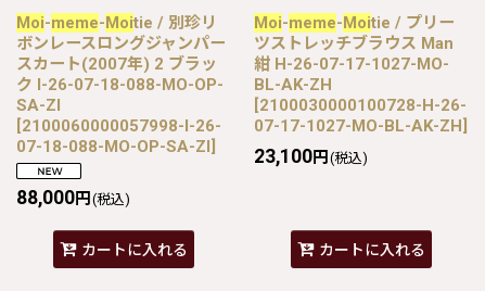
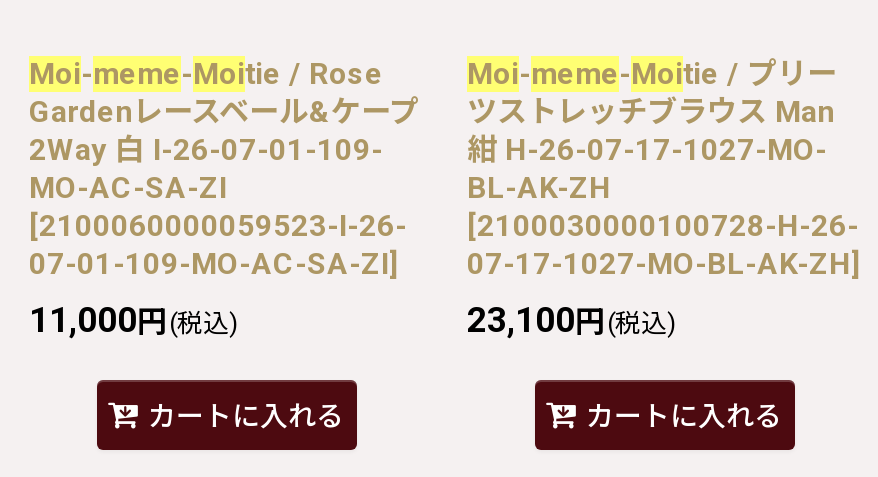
[16,13,226,208] Moi-meme-Moitie / 別珍リ | ボンレースロングジャンパー | スカート(2007年) 2 ブラッ | ク I-26-07-18-088-MO-OP- | SA-ZI | [2100060000057998-I-26- | 07-18-088-MO-OP-SA-ZI] | 88,000円(税込) -> [29,55,419,339] Moi-meme-Moitie / Rose | Gardenレースベール&ケープ | 2Way 白 I-26-07-01-109- | MO-AC-SA-ZI | [2100060000059523-I-26- | 07-01-109-MO-AC-SA-ZI] | 11,000円(税込)

